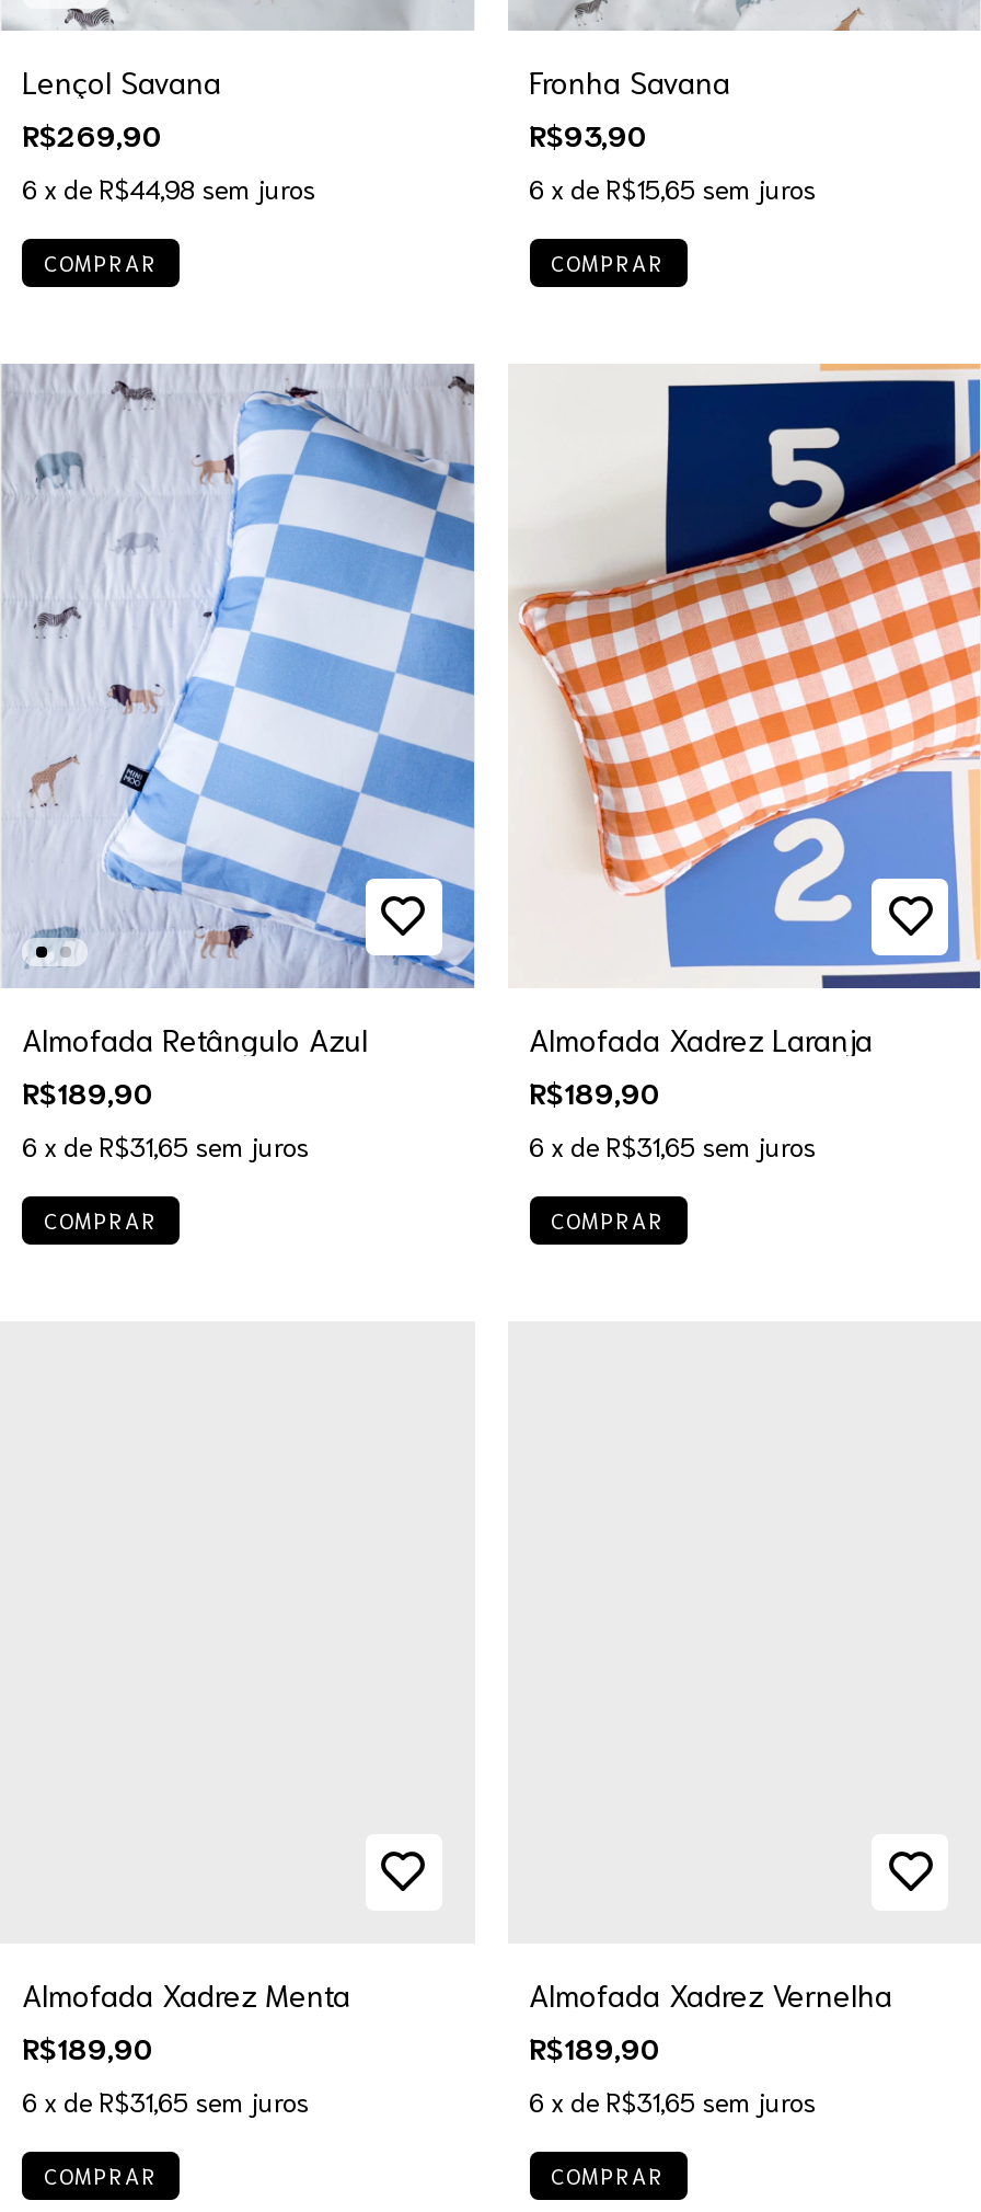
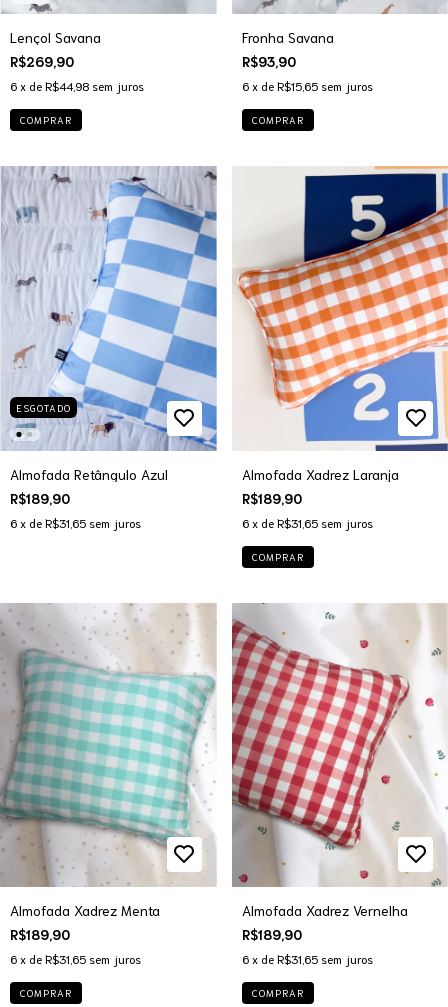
none -> [16,400,71,413] ESGOTADO
[44,1204,158,1233] COMPRAR -> none
none -> [3,603,216,887] [image]
none -> [231,603,445,887] [image]

